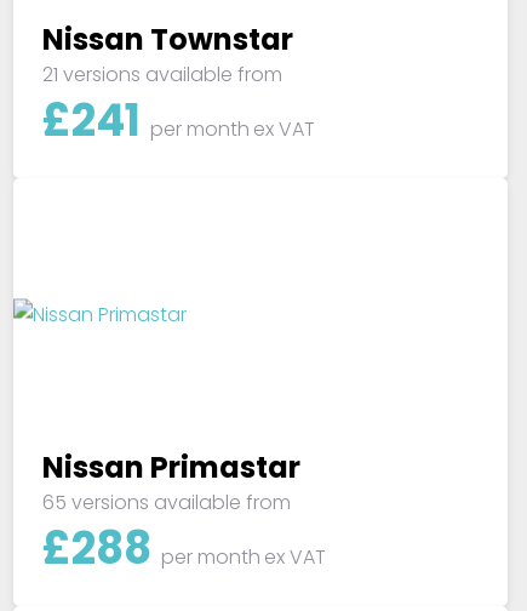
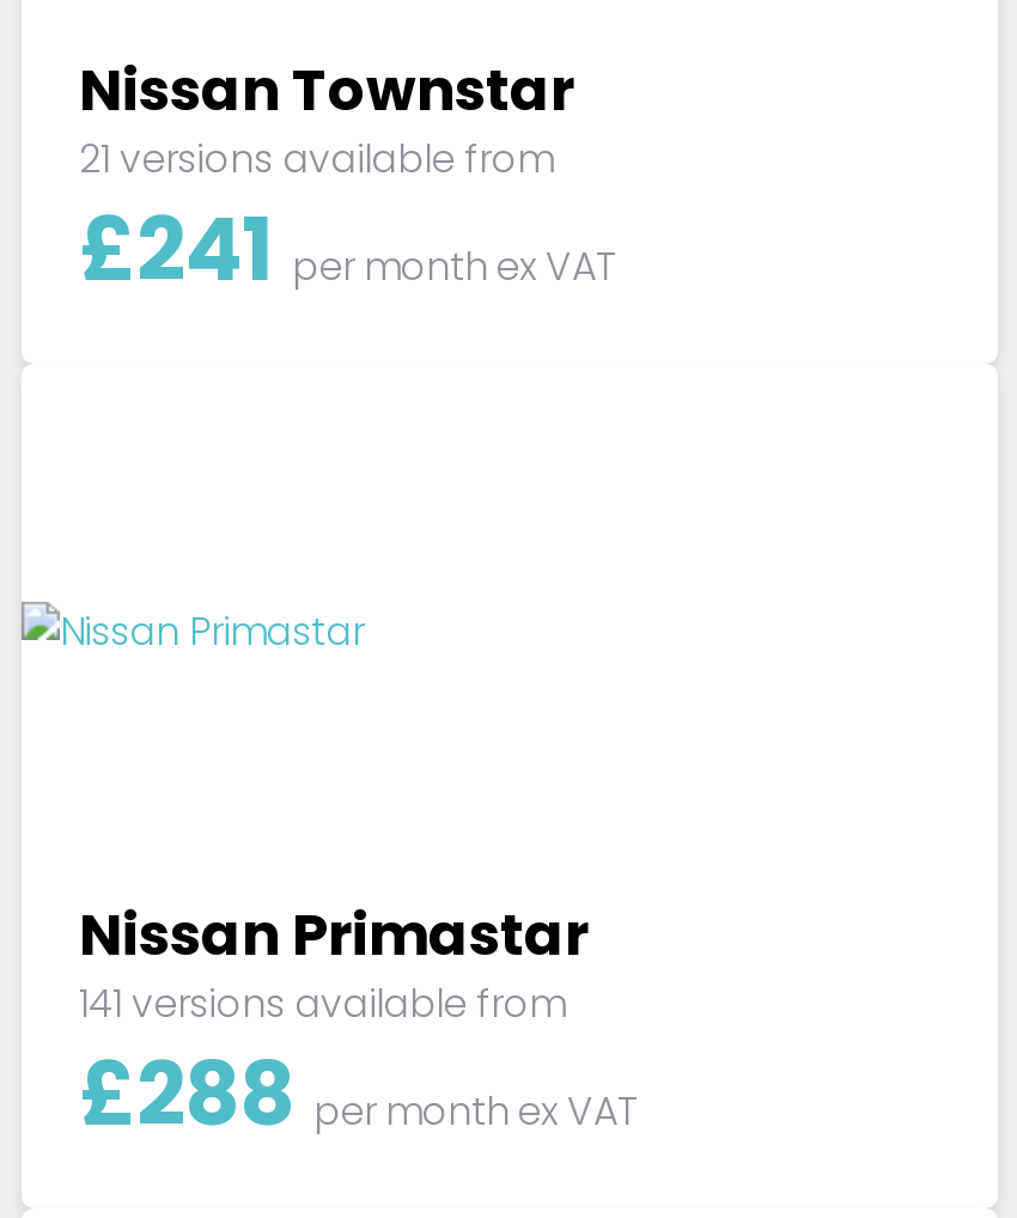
[42,488,291,516] 65 versions available from -> [79,975,565,1030] 141 versions available from

